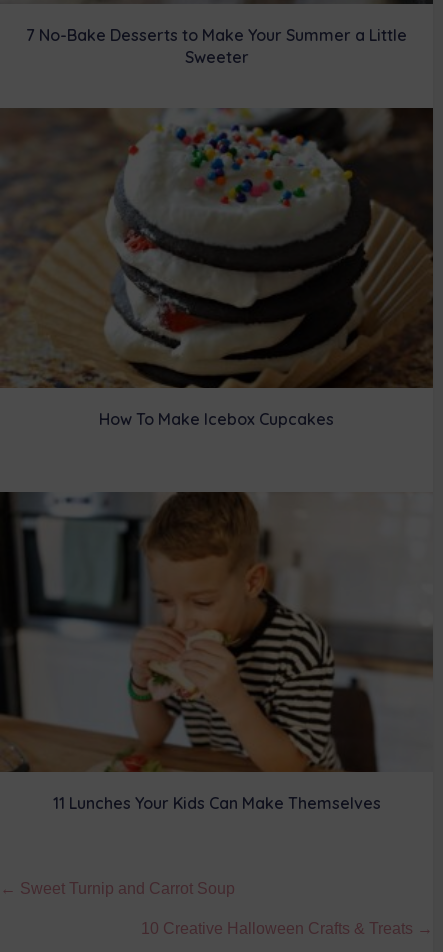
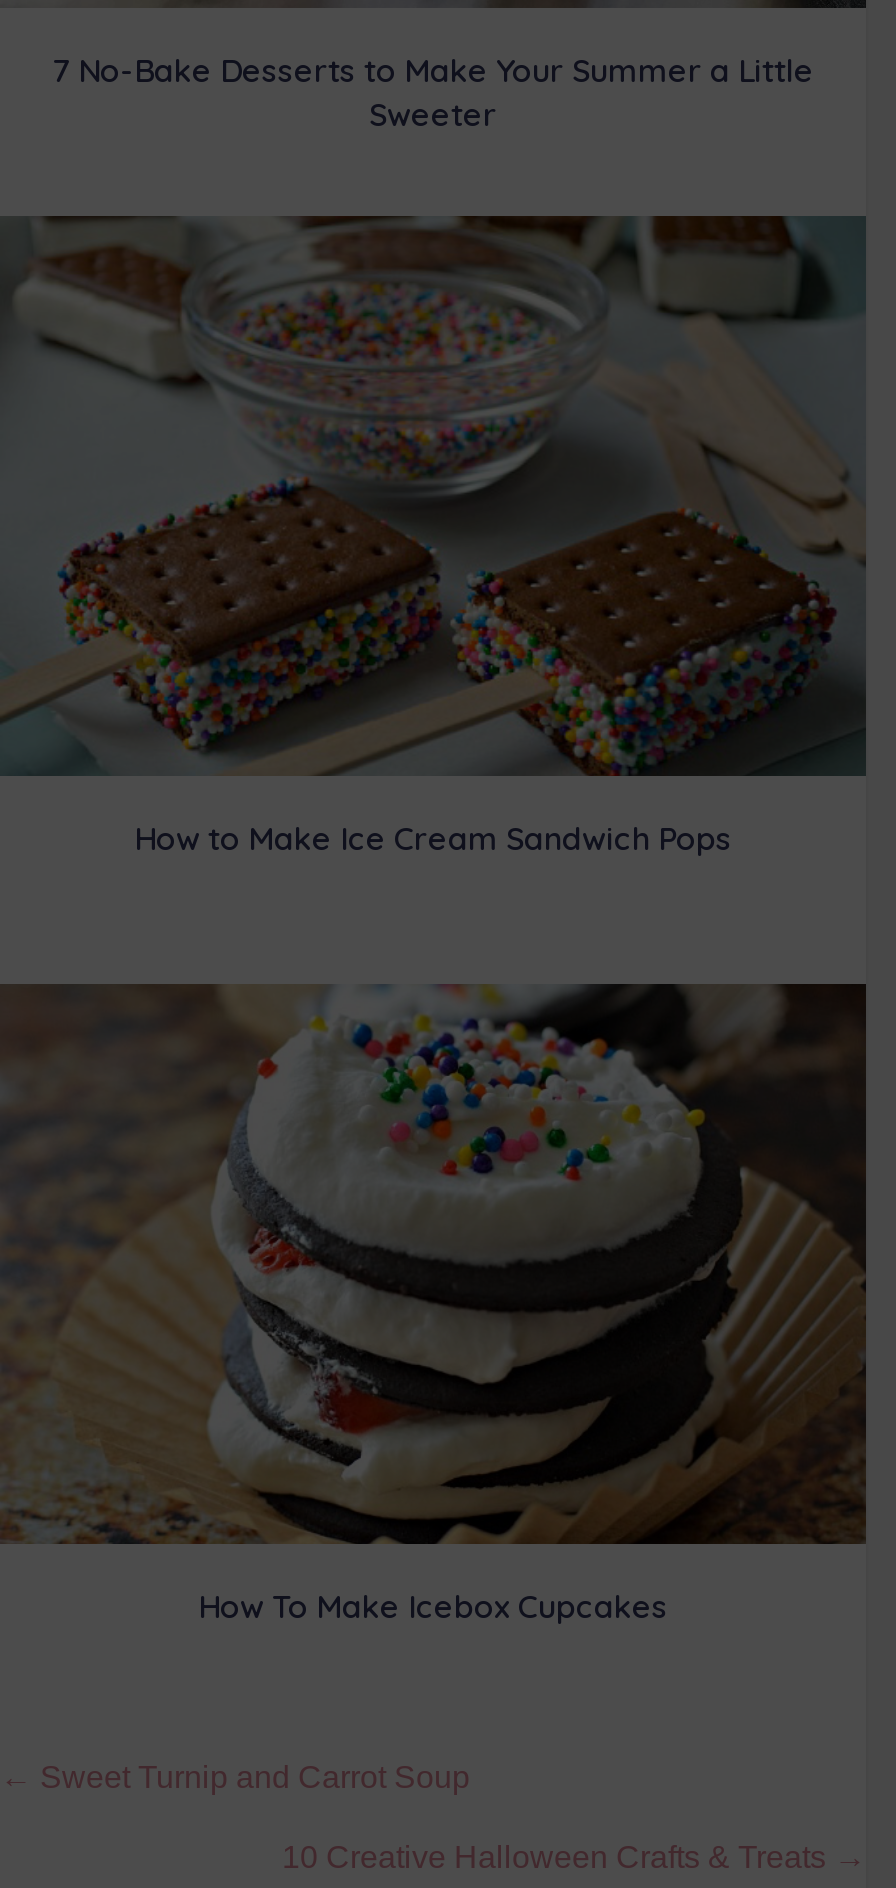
none -> [6,214,866,859] [image] | How to Make Ice Cream Sandwich Pops
moved [0,107,434,429] -> [0,982,868,1627]: [image] | How To Make Icebox Cupcakes
[3,491,433,813] [image] | 11 Lunches Your Kids Can Make Themselves -> none

